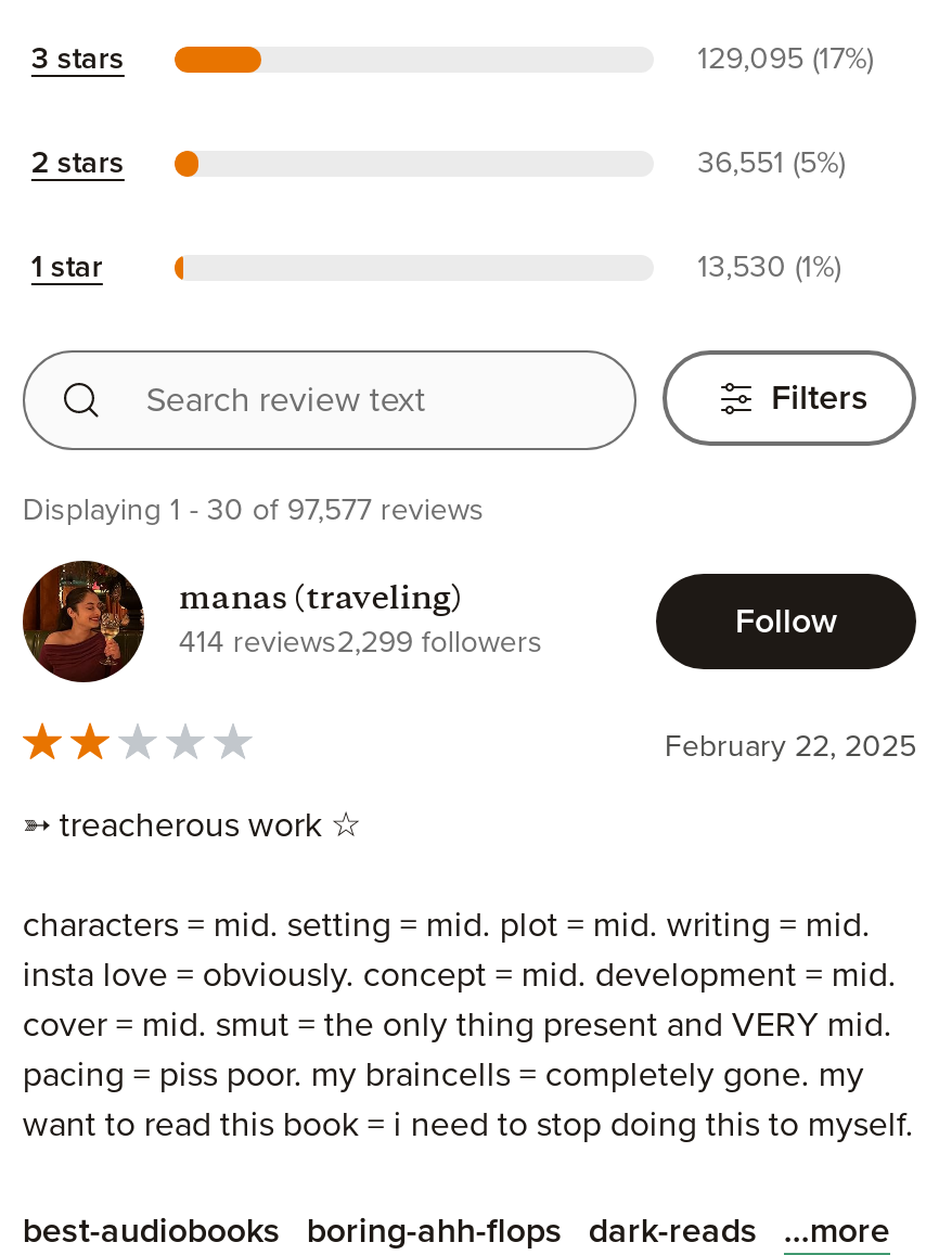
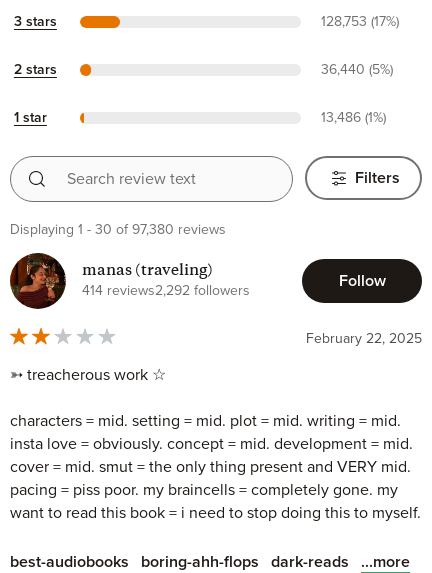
[697,44,873,75] 129,095 (17%) -> [321,15,399,29] 128,753 (17%)
[697,149,845,179] 36,551 (5%) -> [321,63,393,77] 36,440 (5%)
[697,253,841,283] 13,530 (1%) -> [321,111,386,125] 13,486 (1%)
[23,496,484,526] Displaying 1 - 30 of 97,577 reviews -> [10,223,226,237] Displaying 1 - 30 of 97,380 reviews
[179,628,543,658] 414 reviews2,299 followers -> [82,284,250,298] 414 reviews2,292 followers

